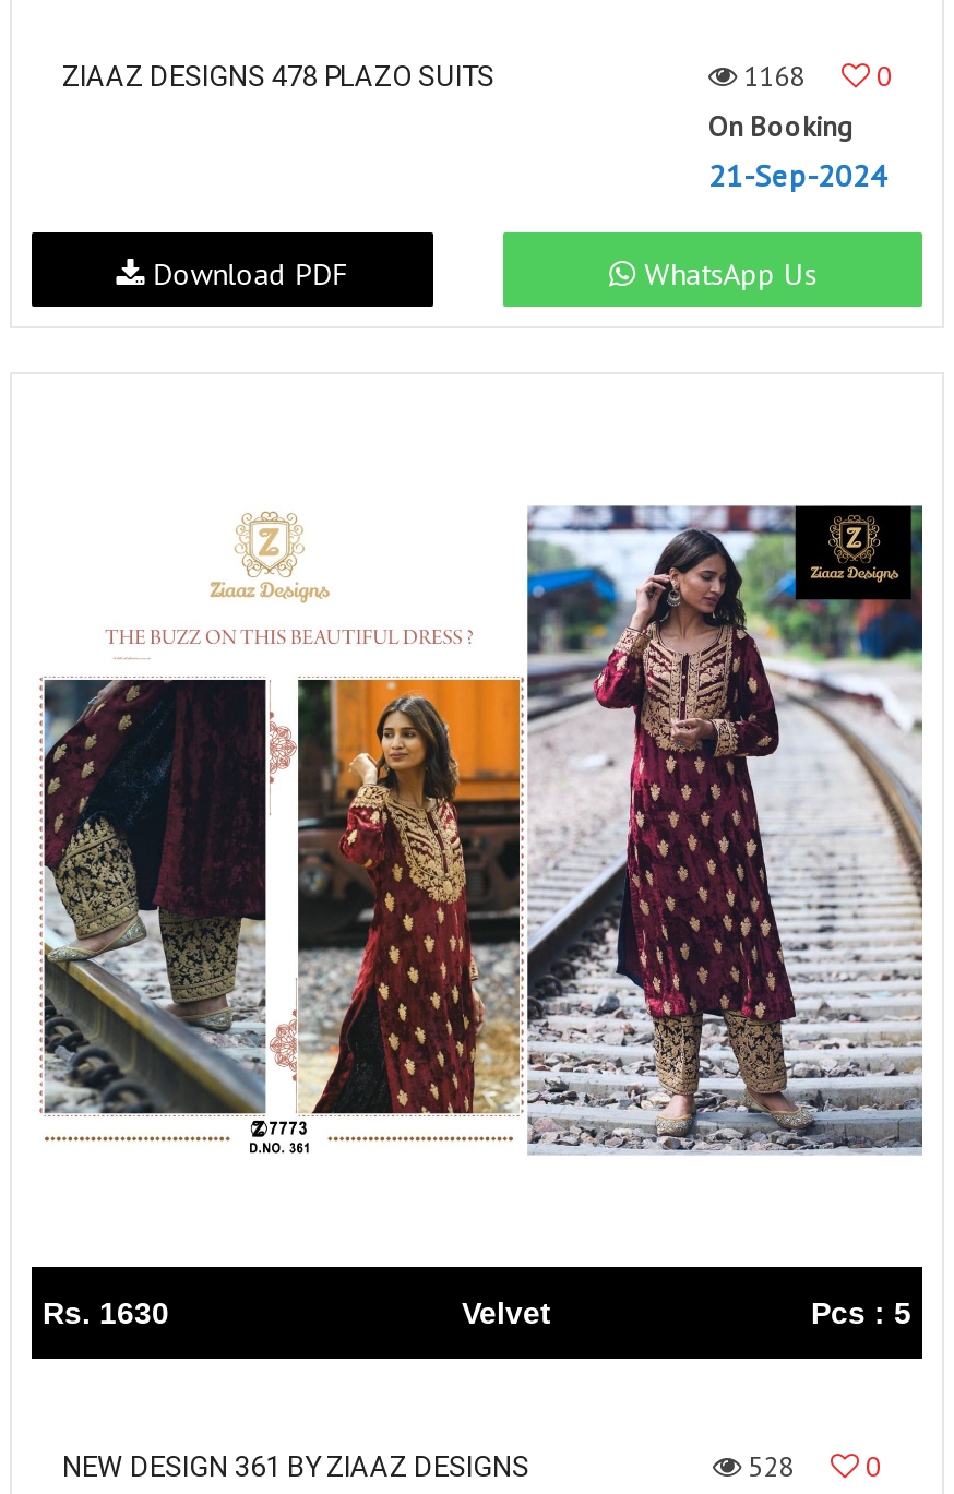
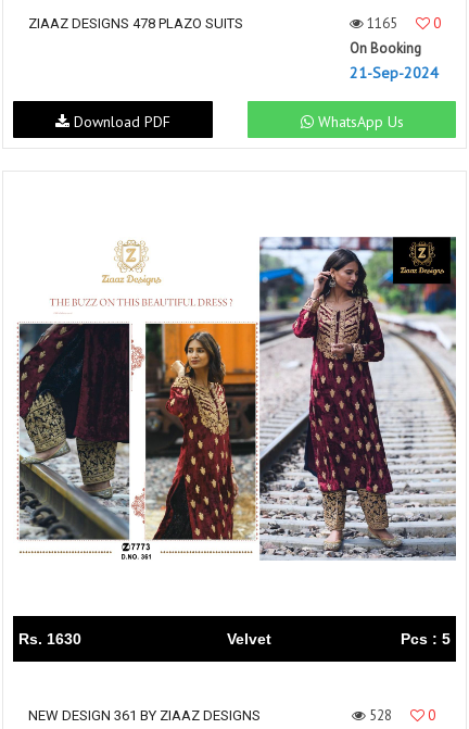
[743,58,892,95] 1168 0 -> [367,14,441,33] 1165 0

